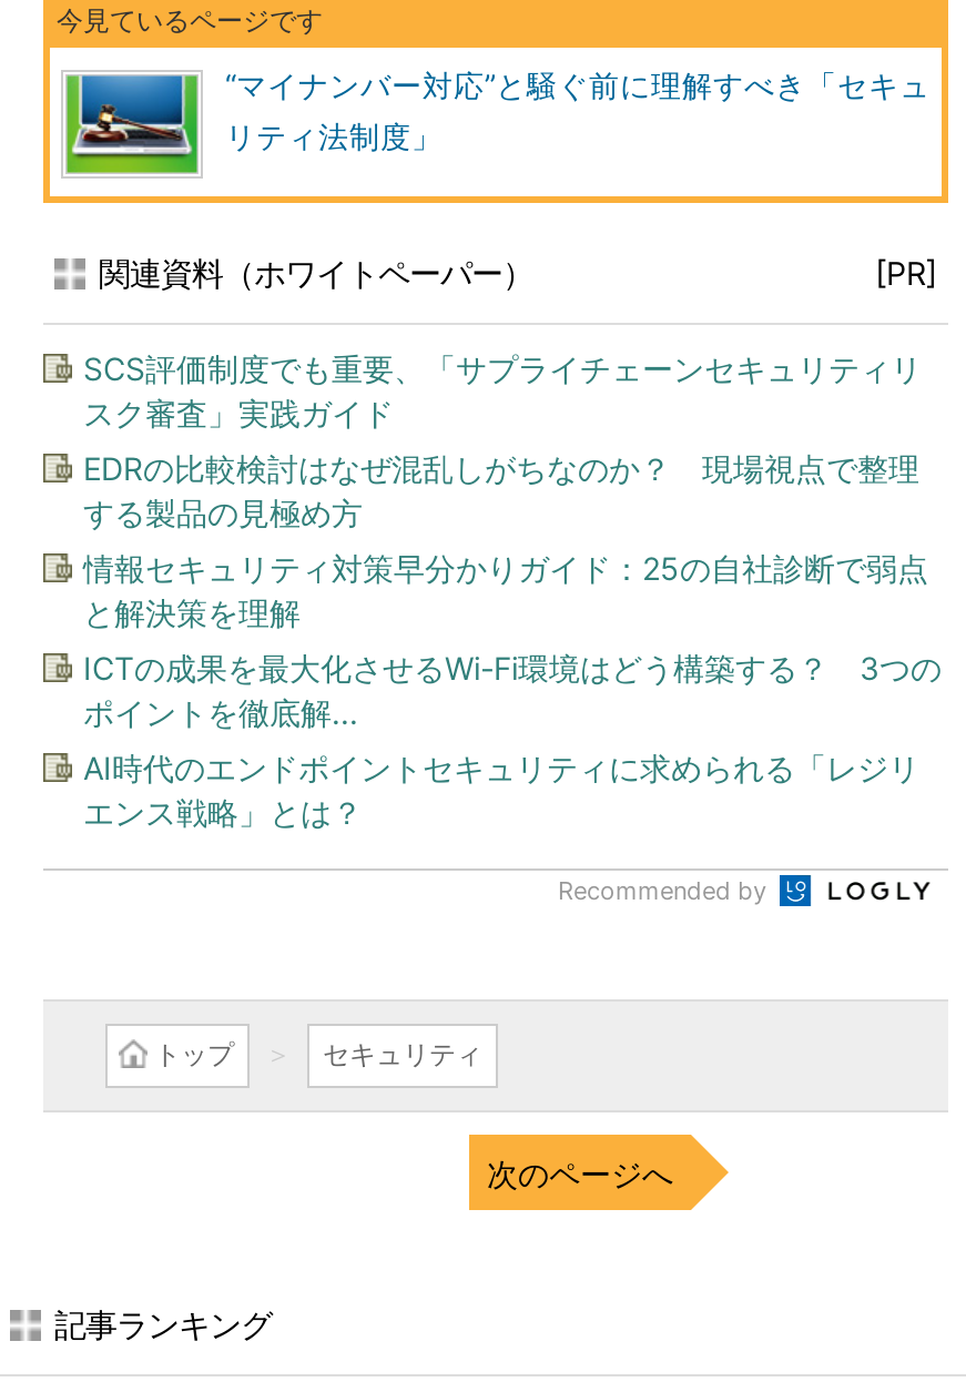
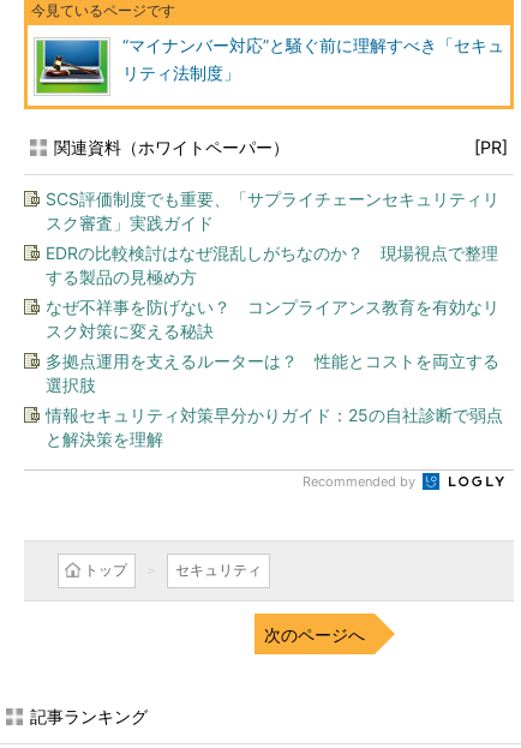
none -> [46,297,499,395] なぜ不祥事を防げない？ コンプライアンス教育を有効なリ | スク対策に変える秘訣 | 多拠点運用を支えるルーターは？ 性能とコストを両立する | 選択肢
moved [83,549,928,631] -> [46,405,503,449]: 情報セキュリティ対策早分かりガイド：25の自社診断で弱点 | と解決策を理解
[83,649,942,831] ICTの成果を最大化させるWi-Fi環境はどう構築する？ 3つの | ポイントを徹底解... | AI時代のエンドポイントセキュリティに求められる「レジリ | エンス戦略」とは？ -> none

